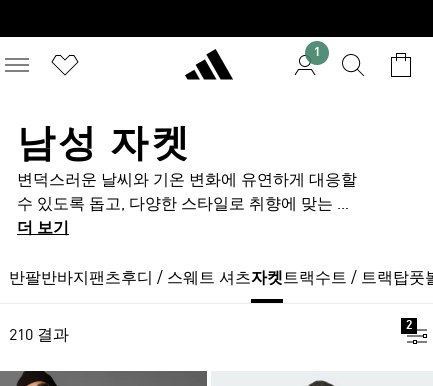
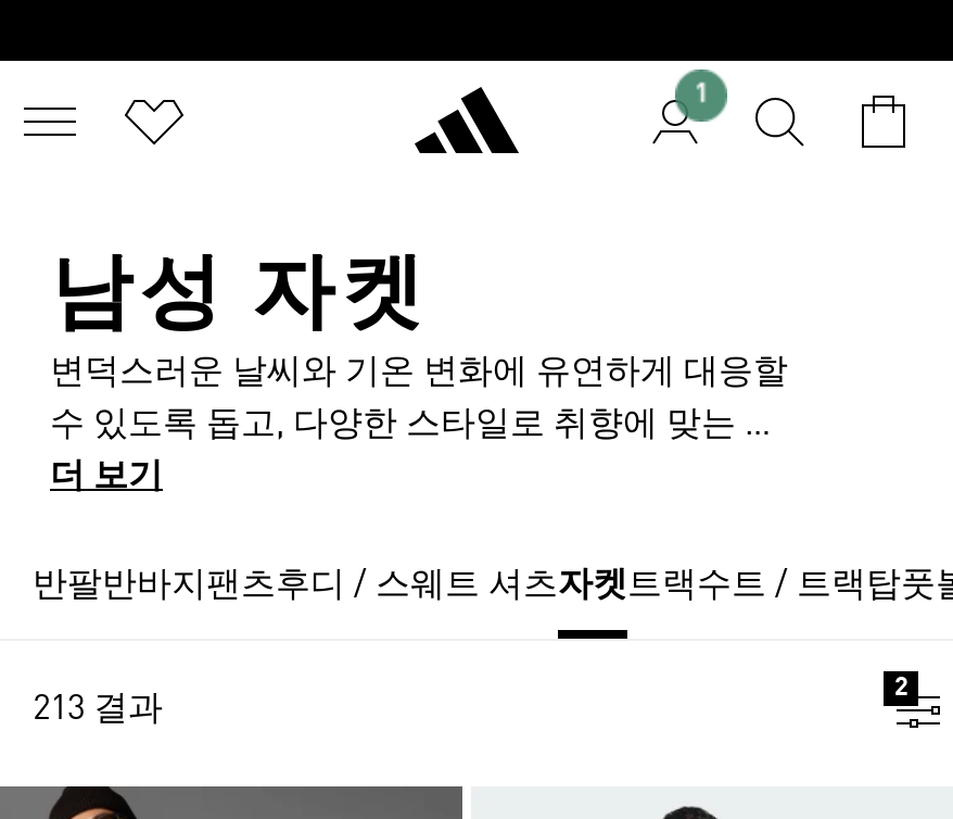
[9,328,69,344] 210 결과 -> [33,693,163,728] 213 결과

